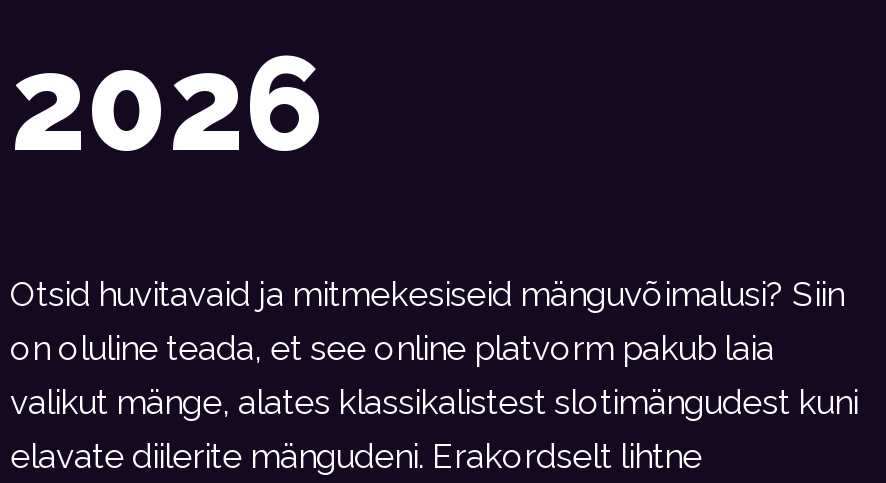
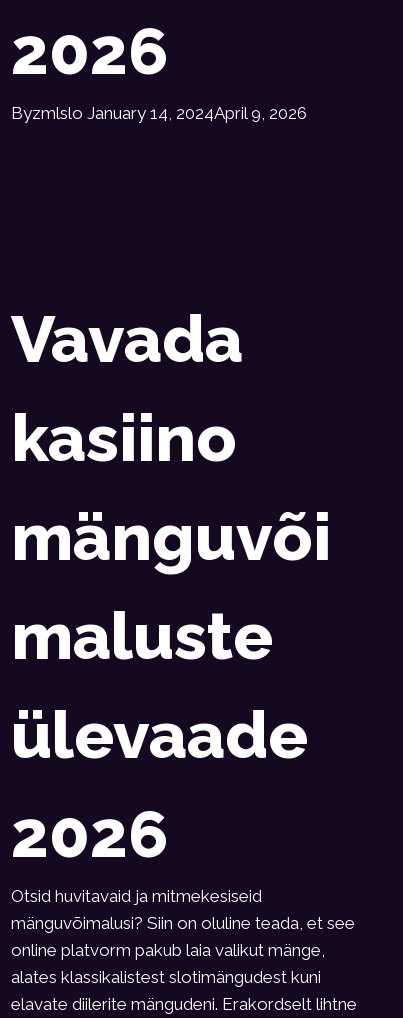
[10,273,858,421] Otsid huvitavaid ja mitmekesiseid mänguvõimalusi? Siin | on oluline teada, et see online platvorm pakub laia | valikut mänge, alates klassikalistest slotimängudest kuni -> [11,103,355,987] Byzmlslo January 14, 2024April 9, 2026 | Vavada | kasiino | mänguvõi | maluste | ülevaade | 2026 | Otsid huvitavaid ja mitmekesiseid | mänguvõimalusi? Siin on oluline teada, et see | online platvorm pakub laia valikut mänge, | alates klassikalistest slotimängudest kuni

